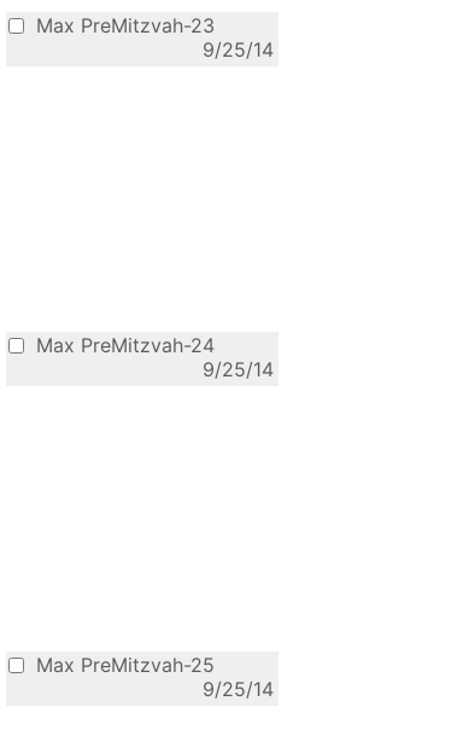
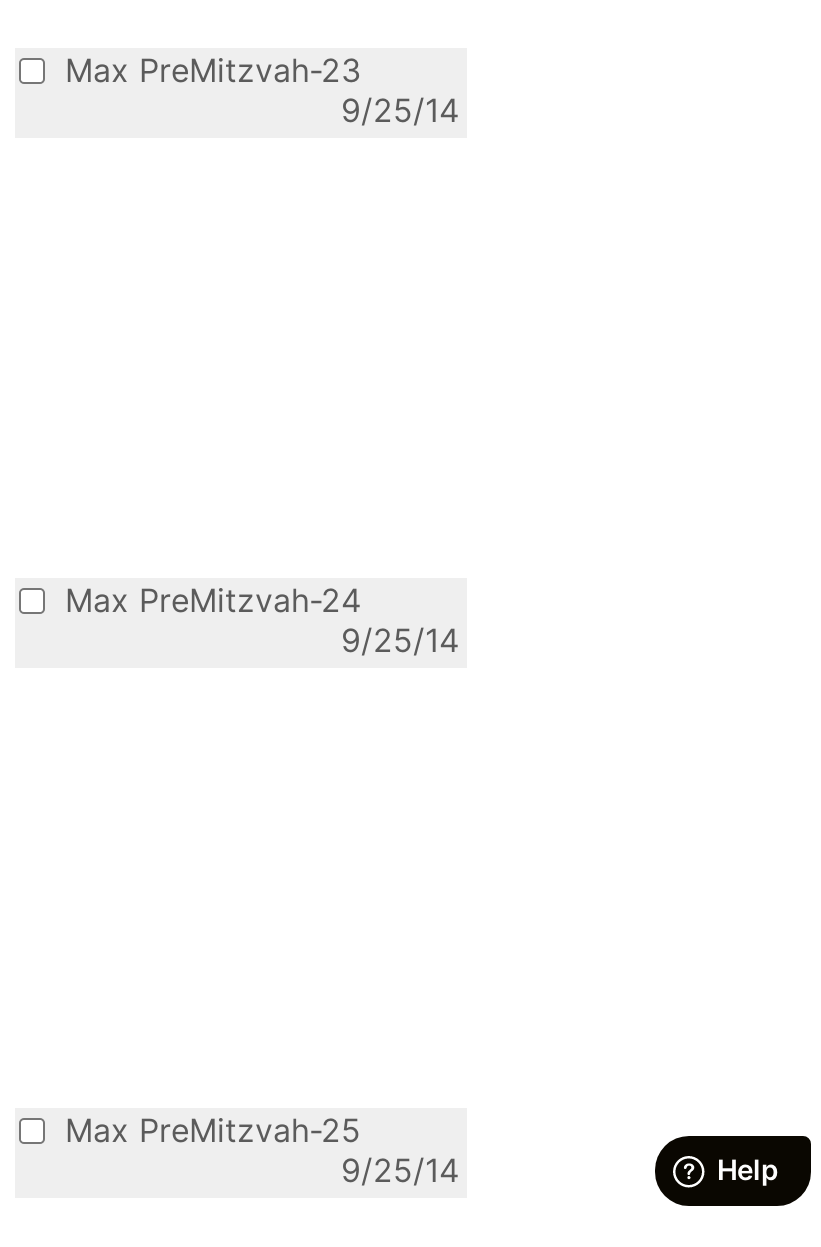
none -> [653,1134,813,1208] [image]

